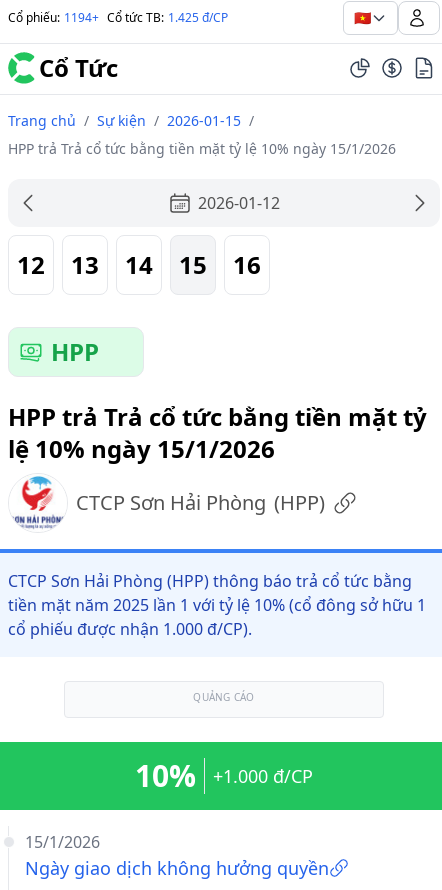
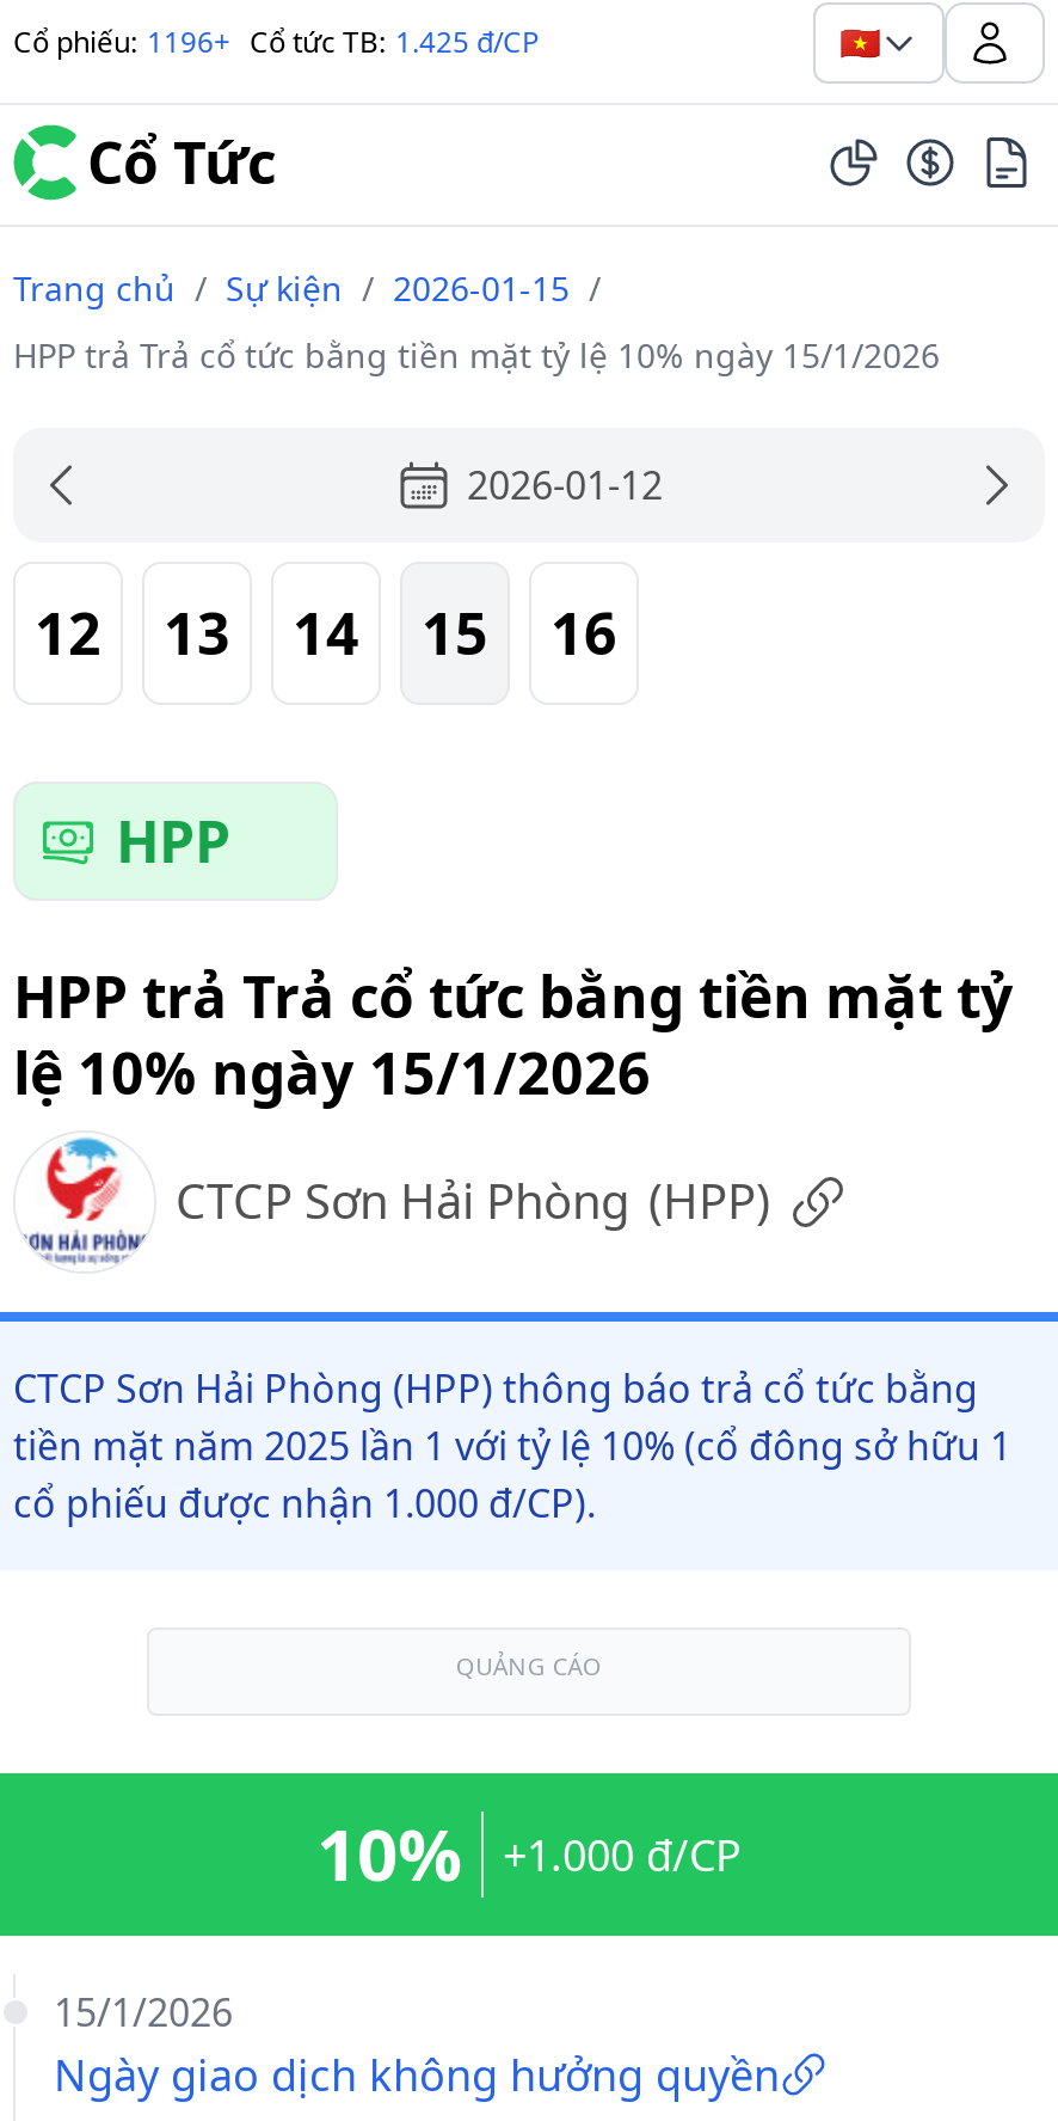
[8,9,228,26] Cổ phiếu: 1194+ Cổ tức TB: 1.425 đ/CP -> [13,22,539,62] Cổ phiếu: 1196+ Cổ tức TB: 1.425 đ/CP

